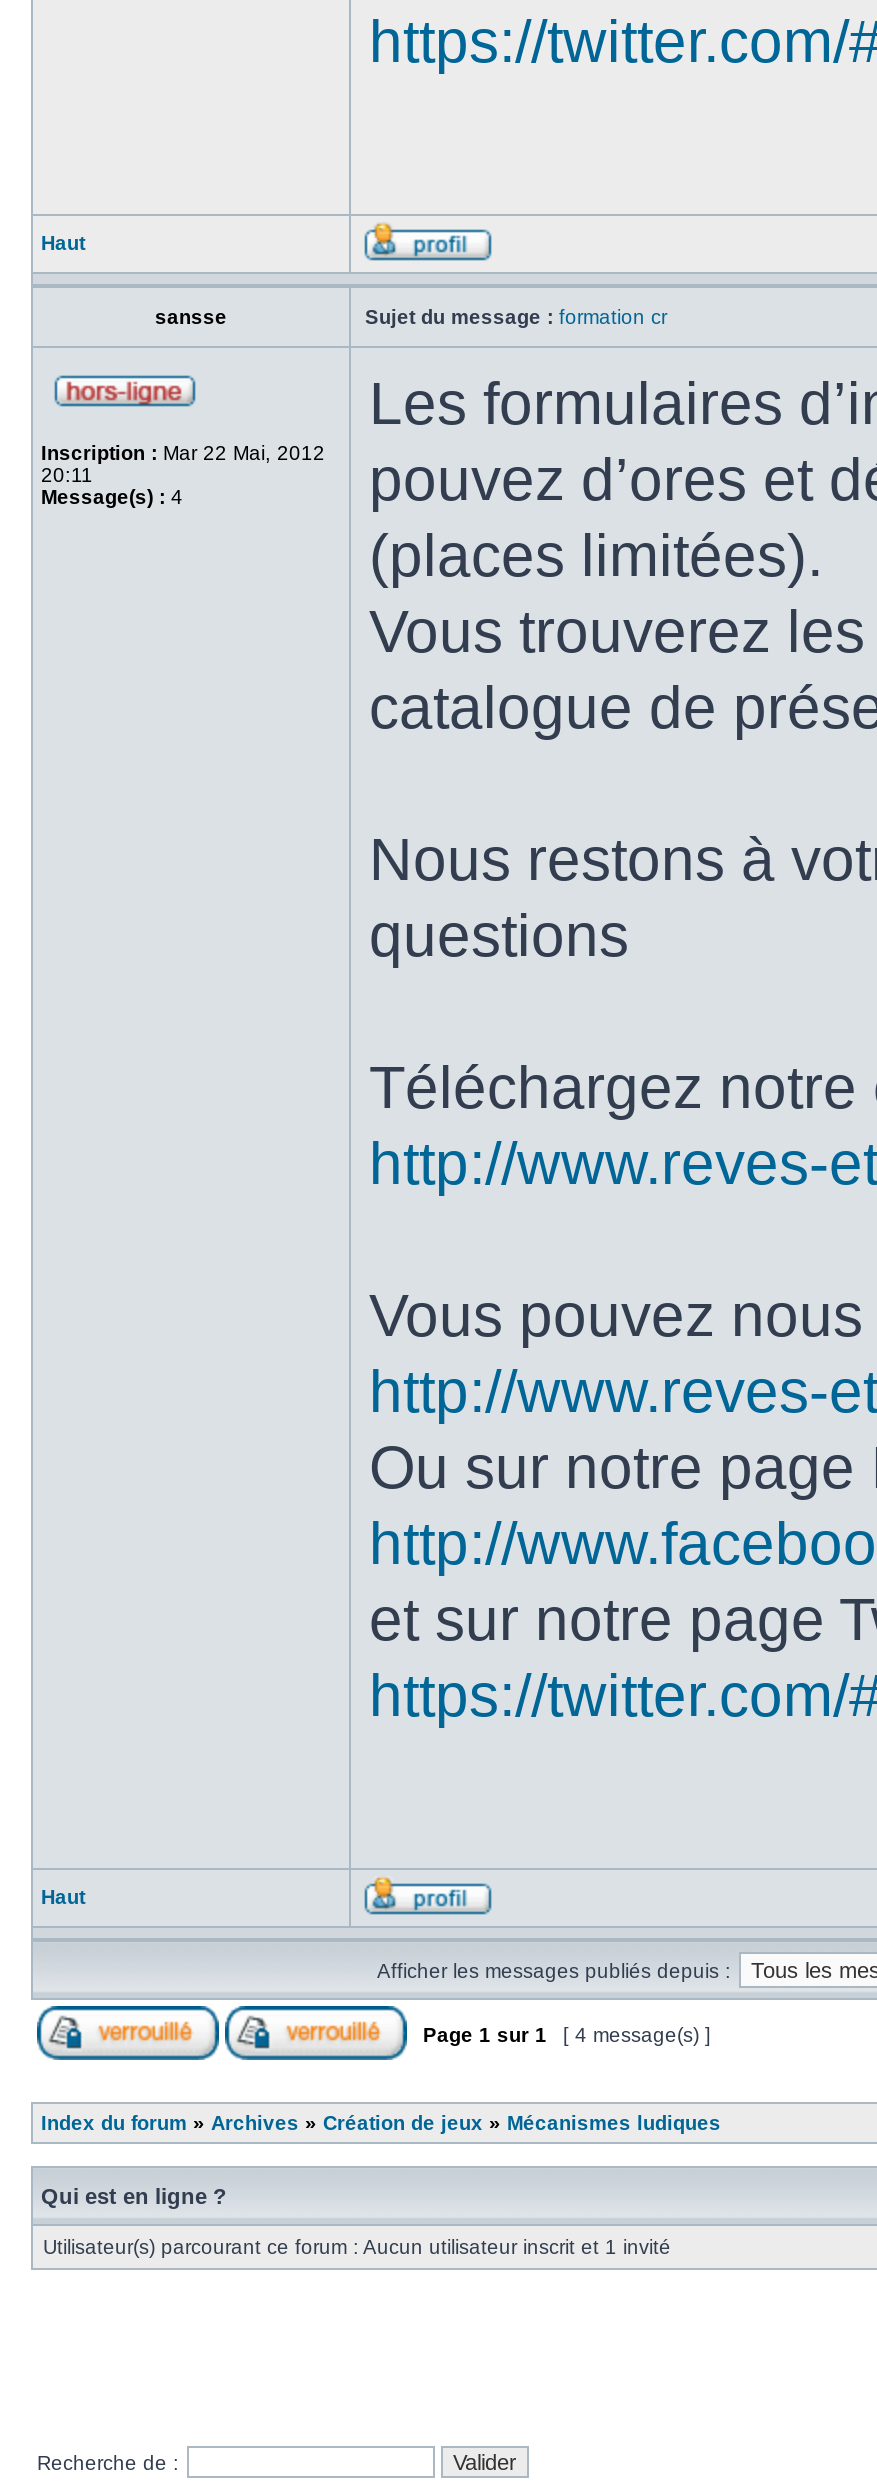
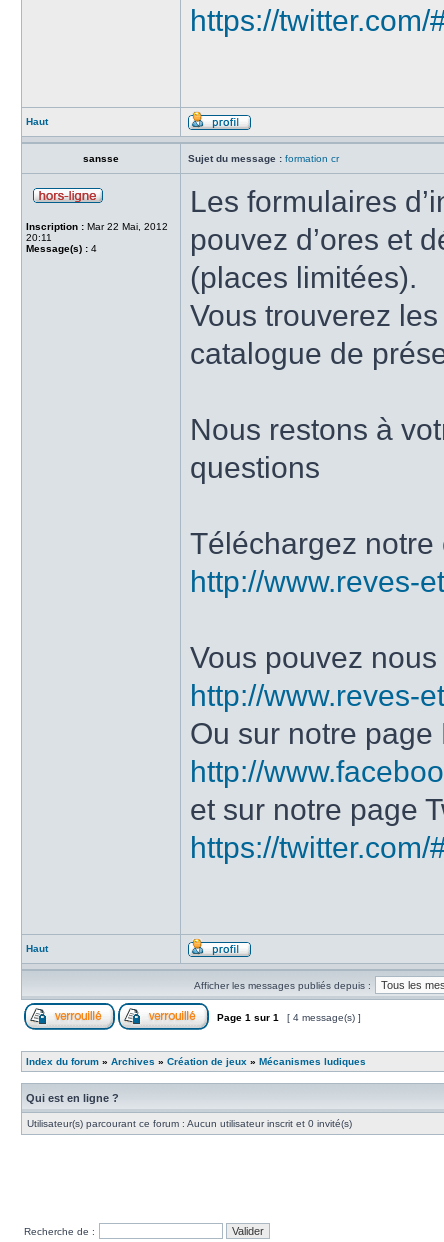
[43,2236,671,2258] Utilisateur(s) parcourant ce forum : Aucun utilisateur inscrit et 1 invité -> [27,1118,352,1129] Utilisateur(s) parcourant ce forum : Aucun utilisateur inscrit et 0 invité(s)

